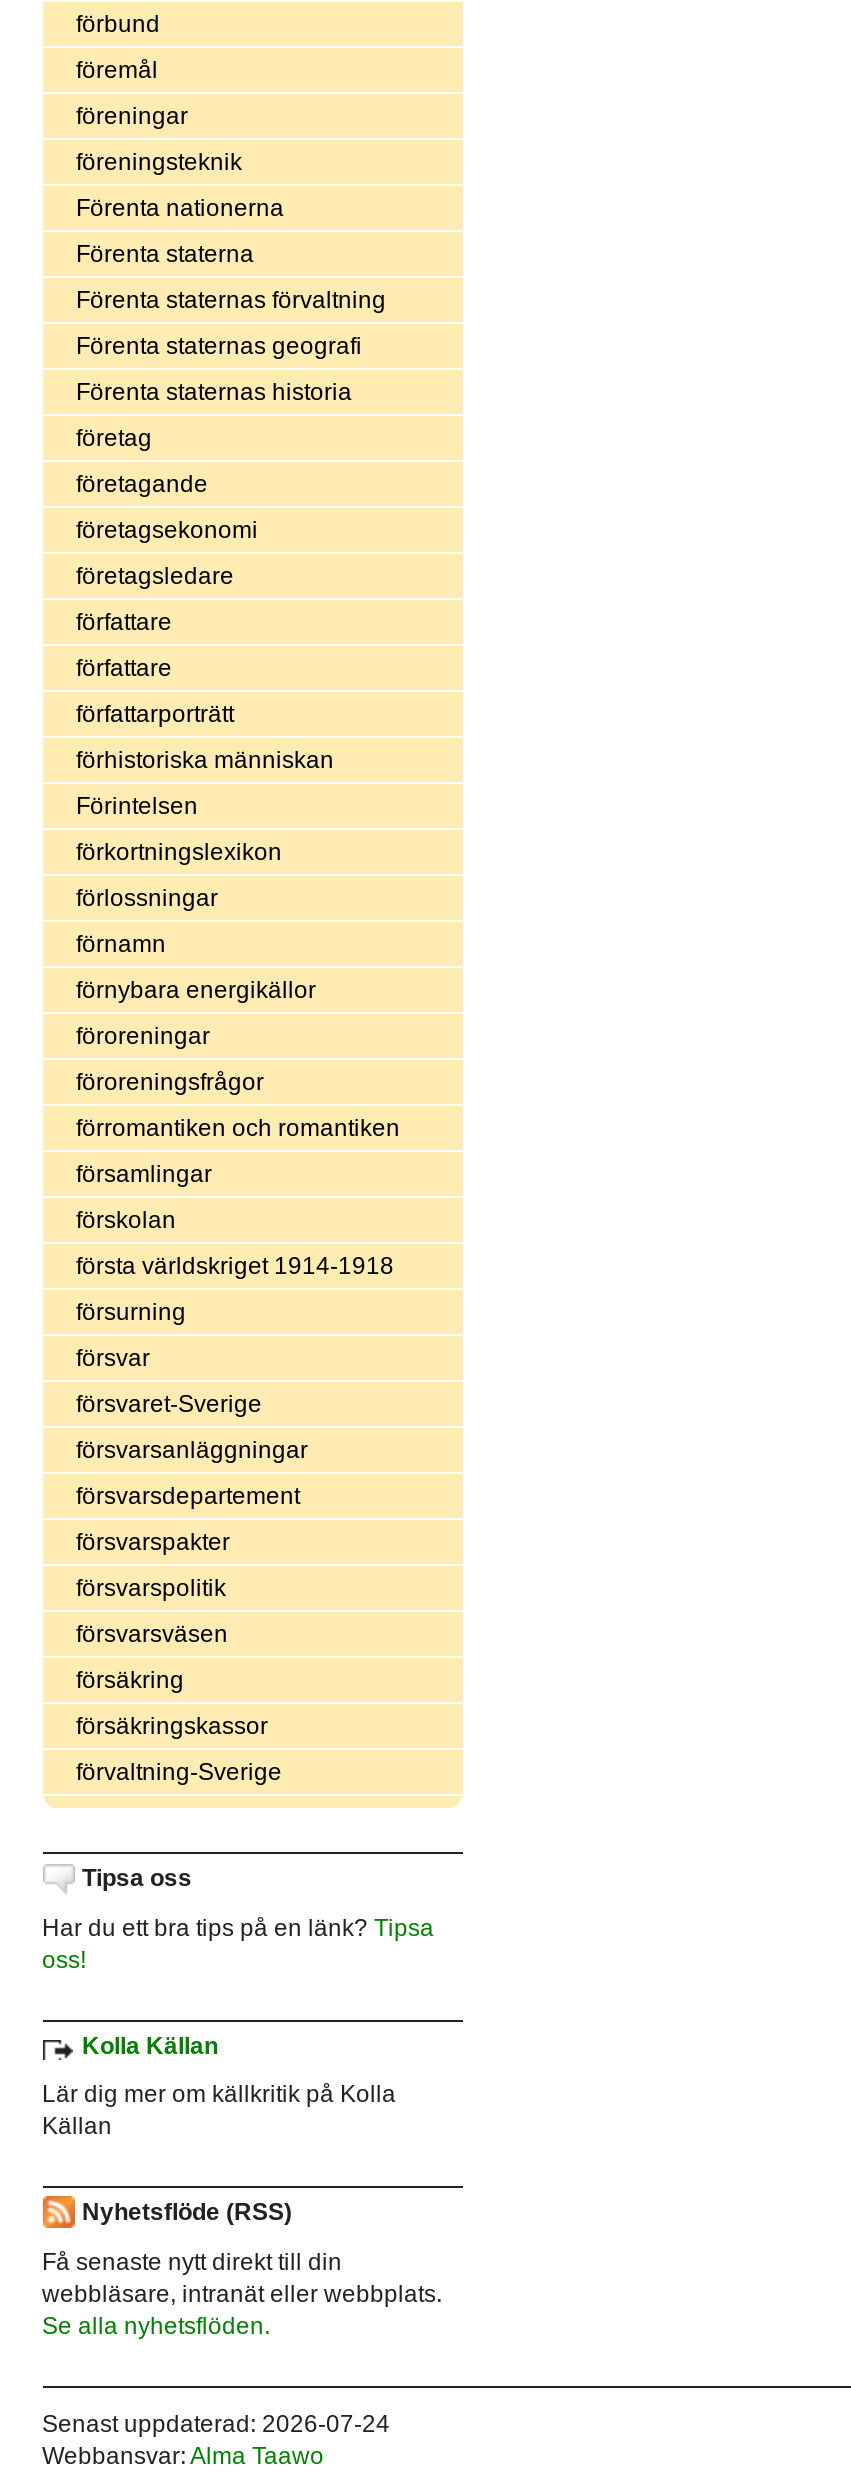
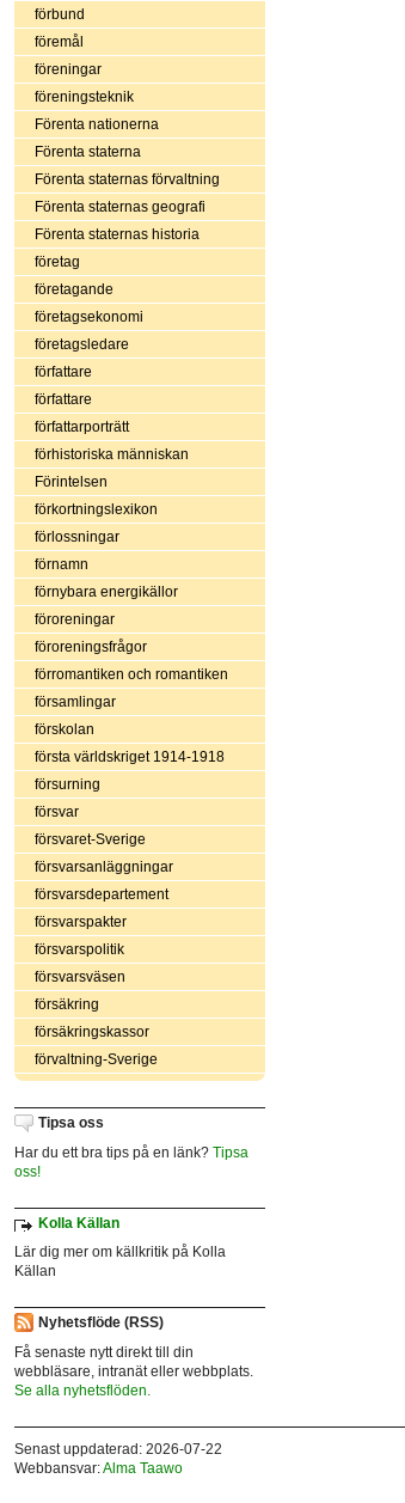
[42,2409,390,2437] Senast uppdaterad: 2026-07-24 -> [14,1440,222,1457] Senast uppdaterad: 2026-07-22

